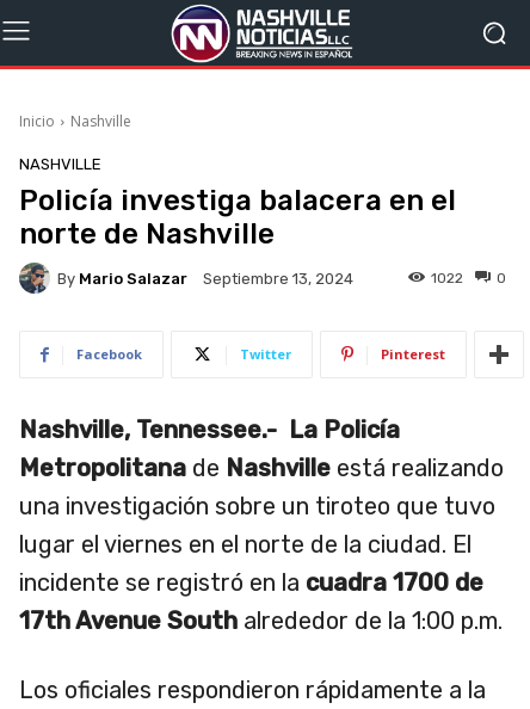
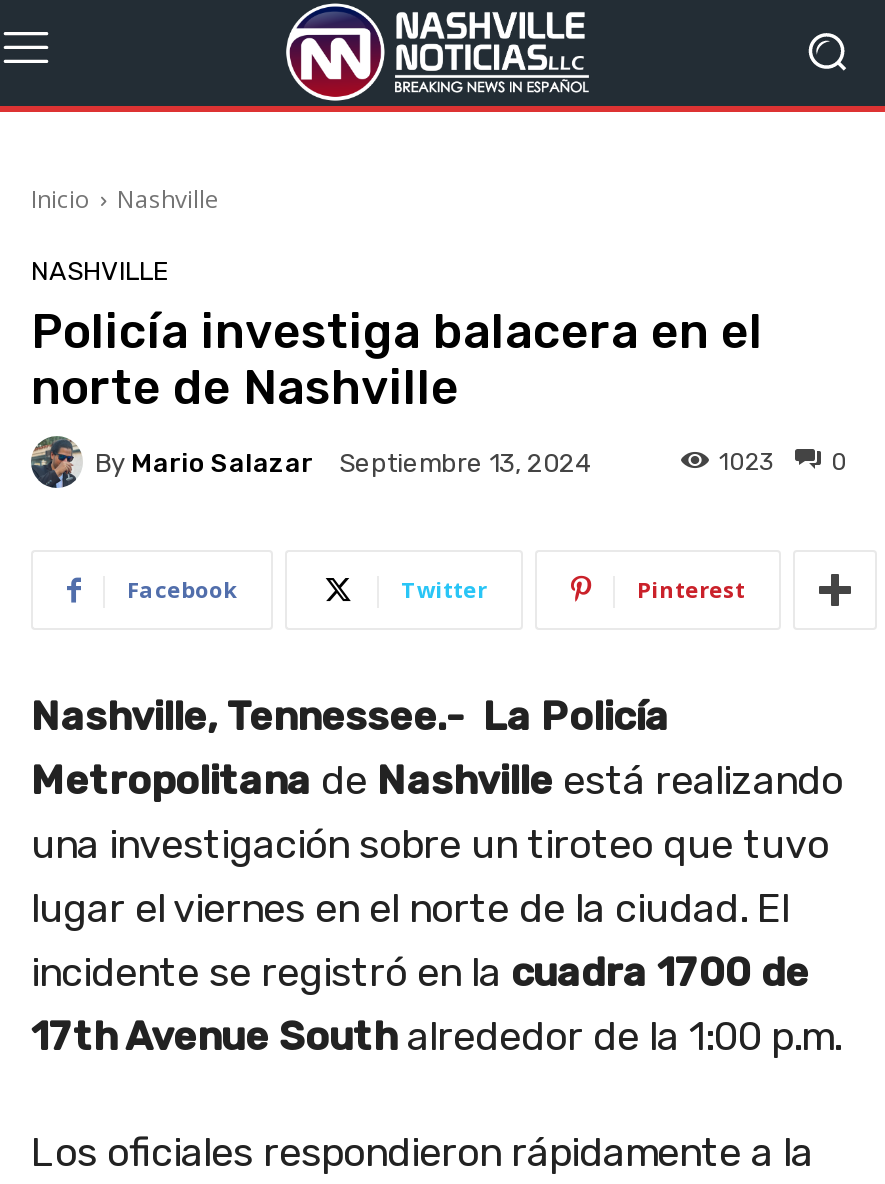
[431,270,506,286] 1022 0 -> [719,448,847,476] 1023 0

